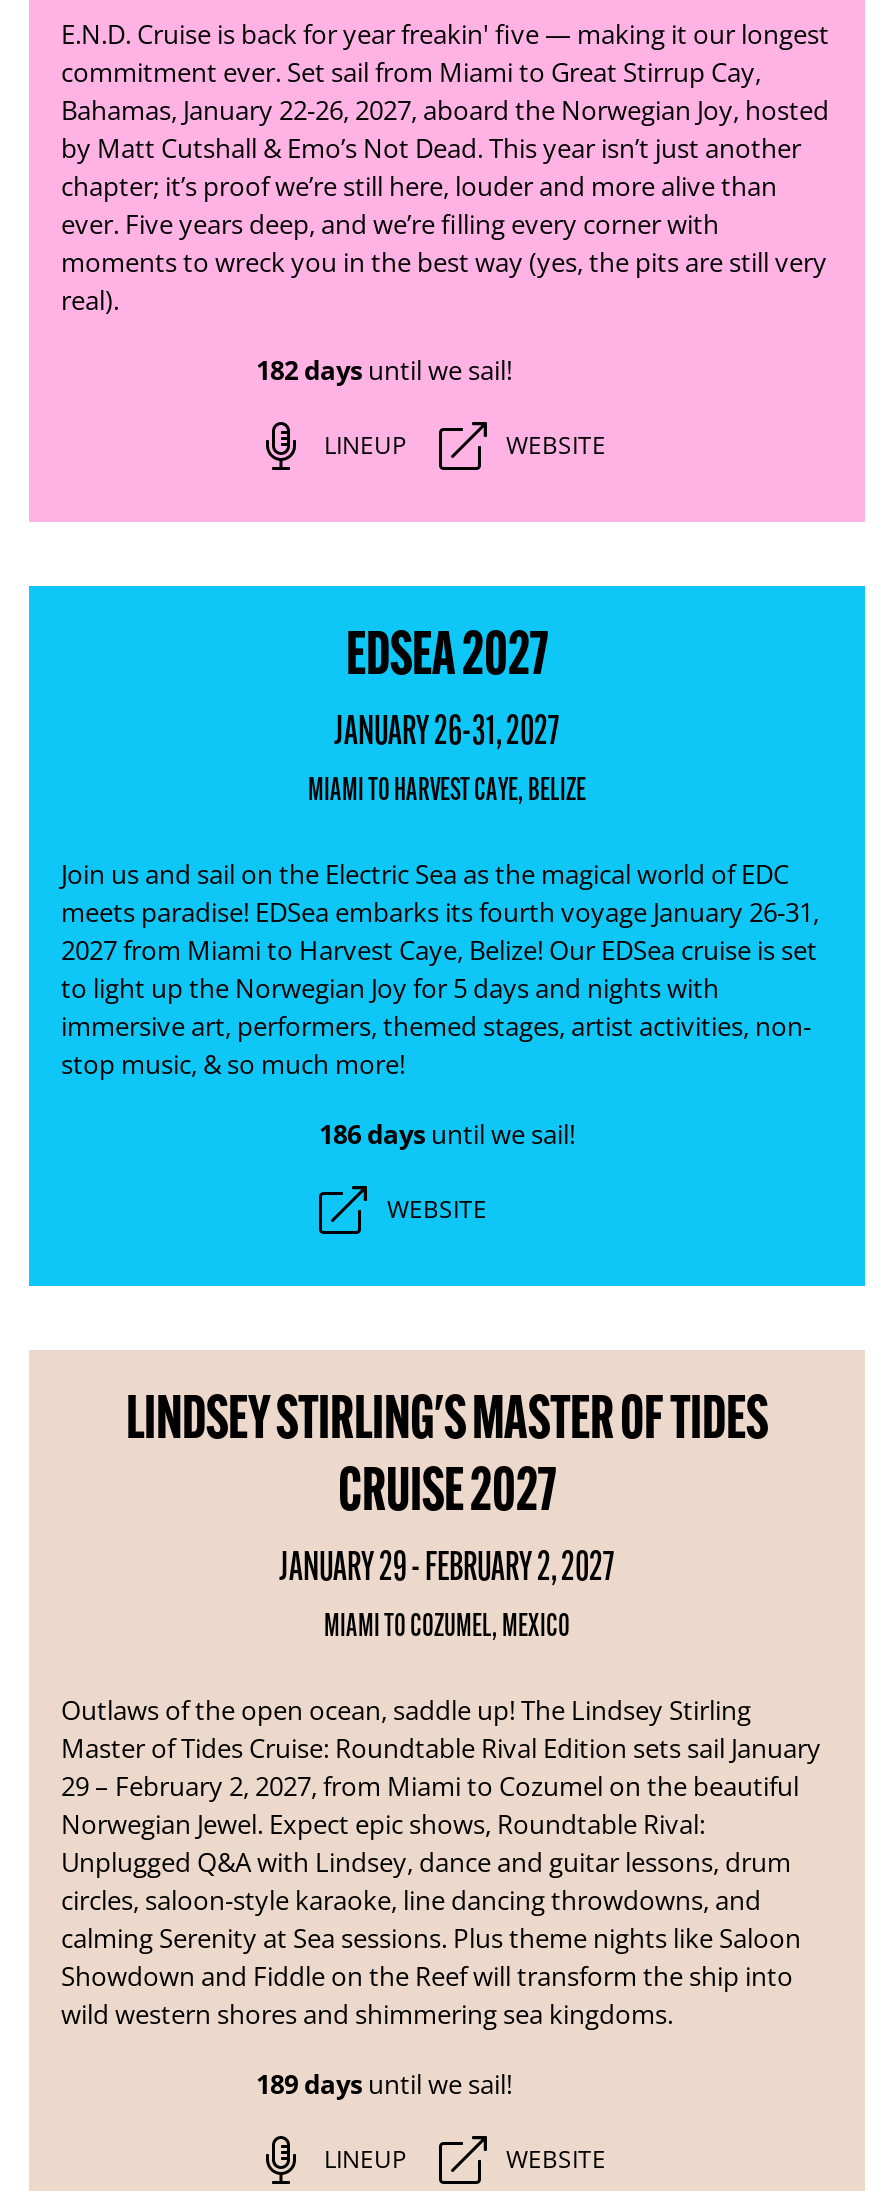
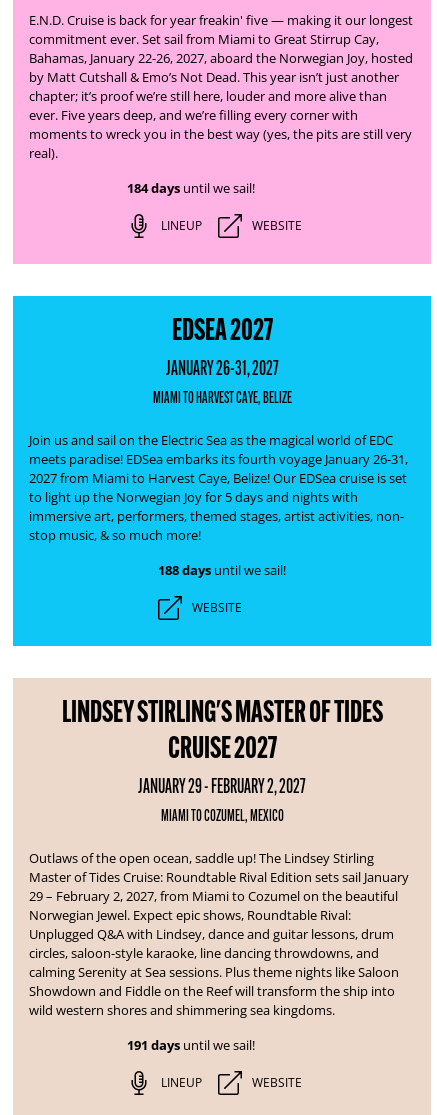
[256,350,512,390] 182 days until we sail! -> [126,178,254,198] 184 days until we sail!
[319,1114,575,1154] 186 days until we sail! -> [158,560,286,580] 188 days until we sail!
[256,2064,512,2104] 189 days until we sail! -> [126,1035,254,1055] 191 days until we sail!

